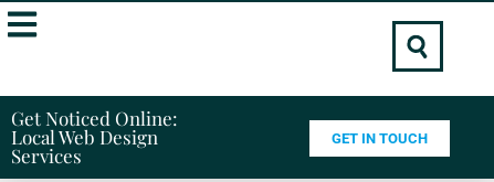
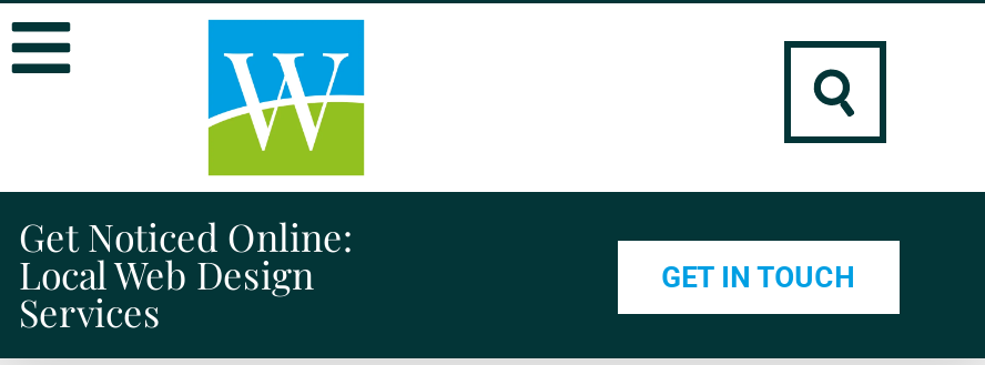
none -> [205,17,367,179] [image]

